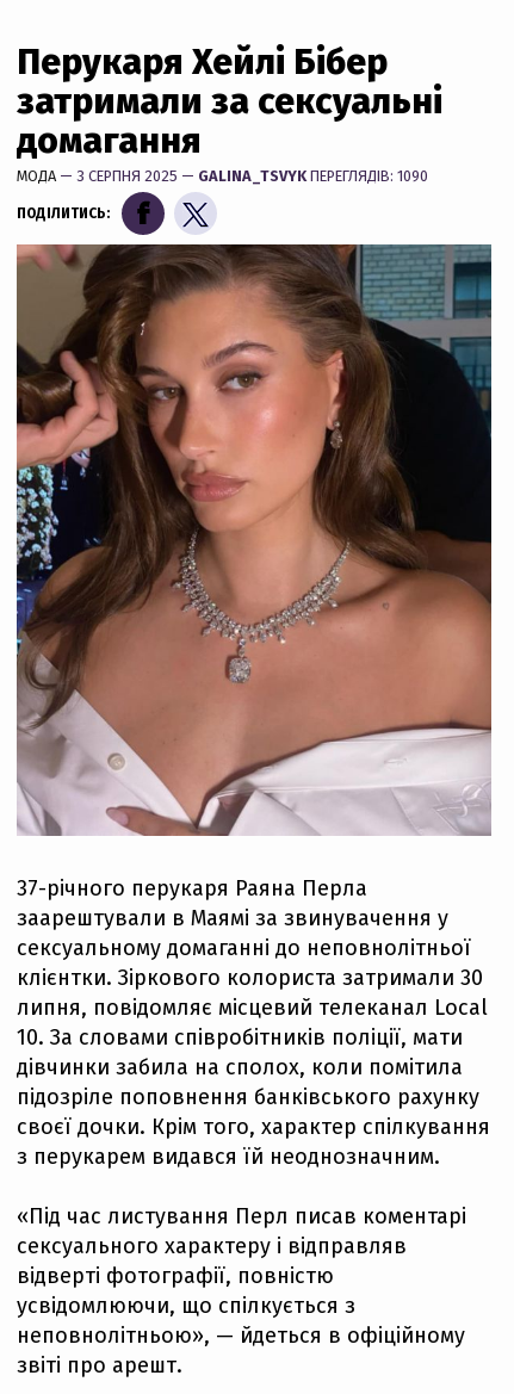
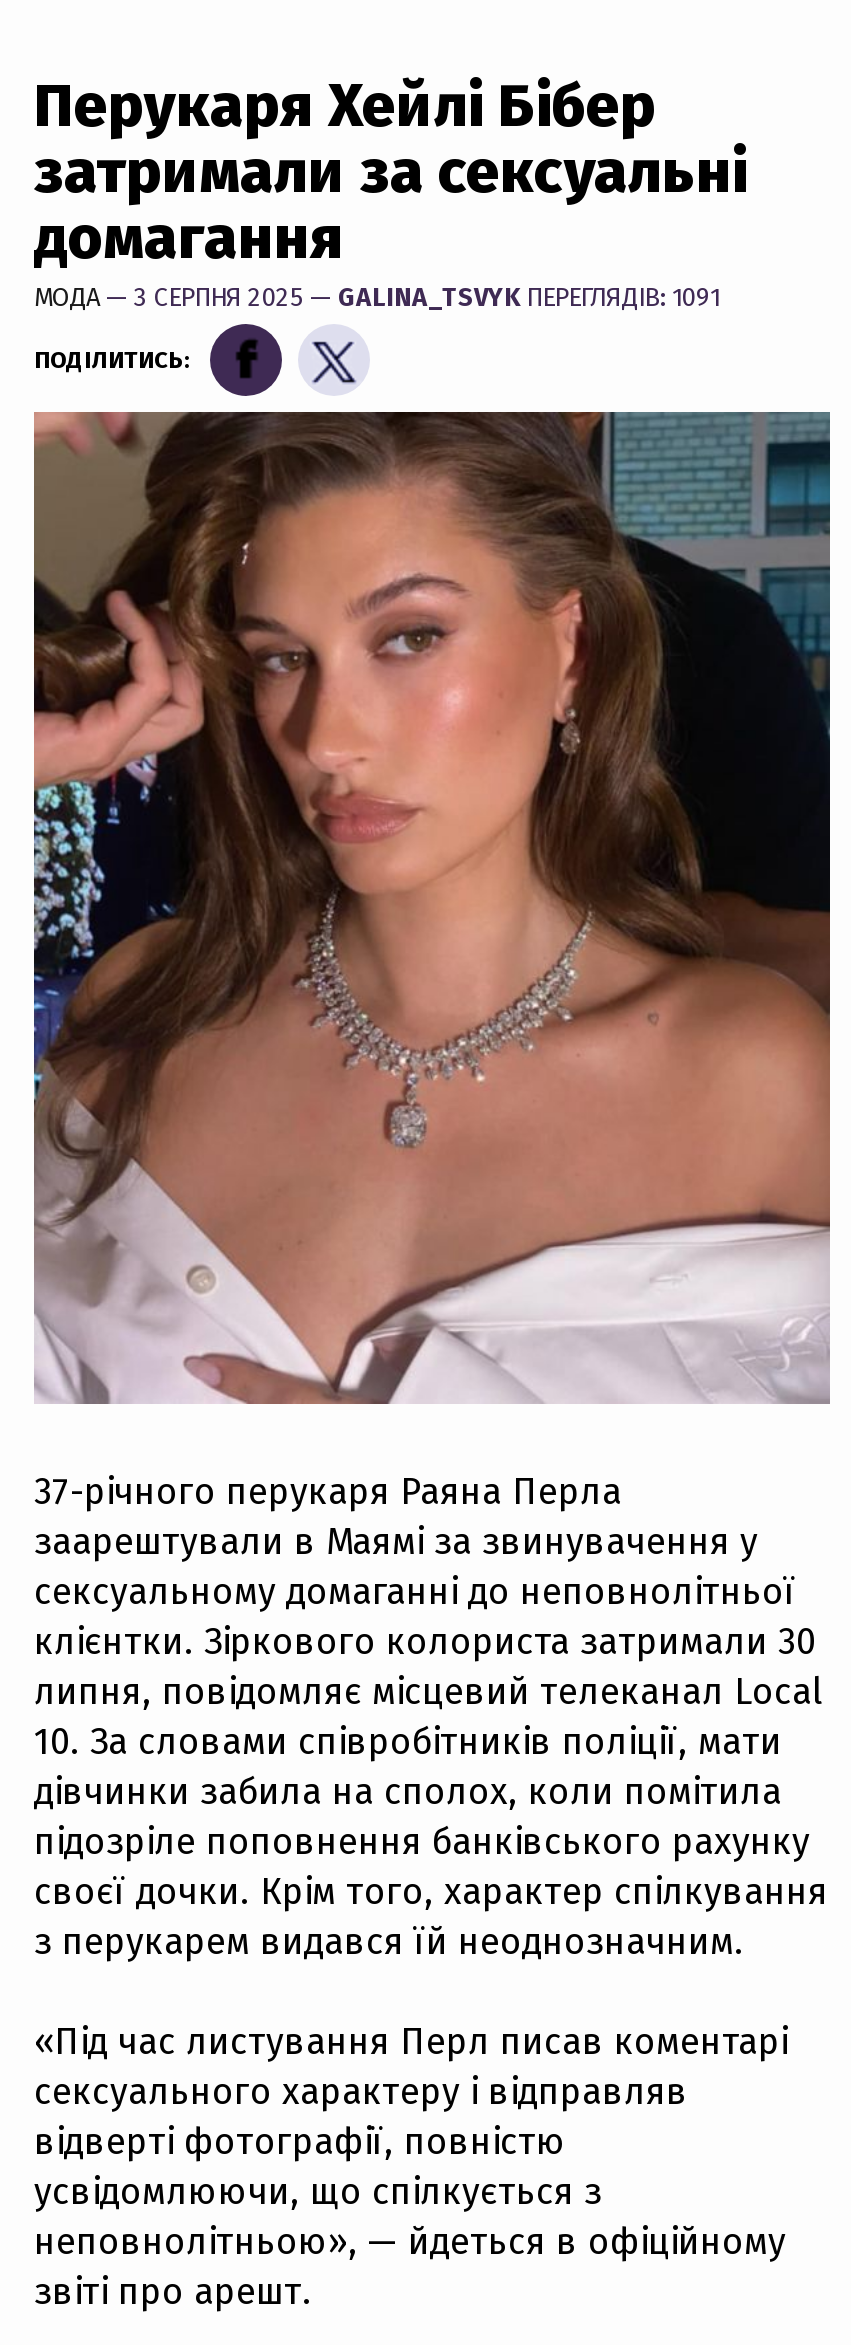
[17,167,428,185] МОДА — 3 СЕРПНЯ 2025 — GALINA_TSVYK ПЕРЕГЛЯДІВ: 1090 -> [34,282,720,312] МОДА — 3 СЕРПНЯ 2025 — GALINA_TSVYK ПЕРЕГЛЯДІВ: 1091

